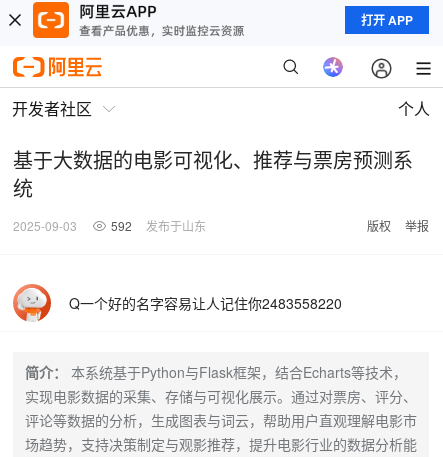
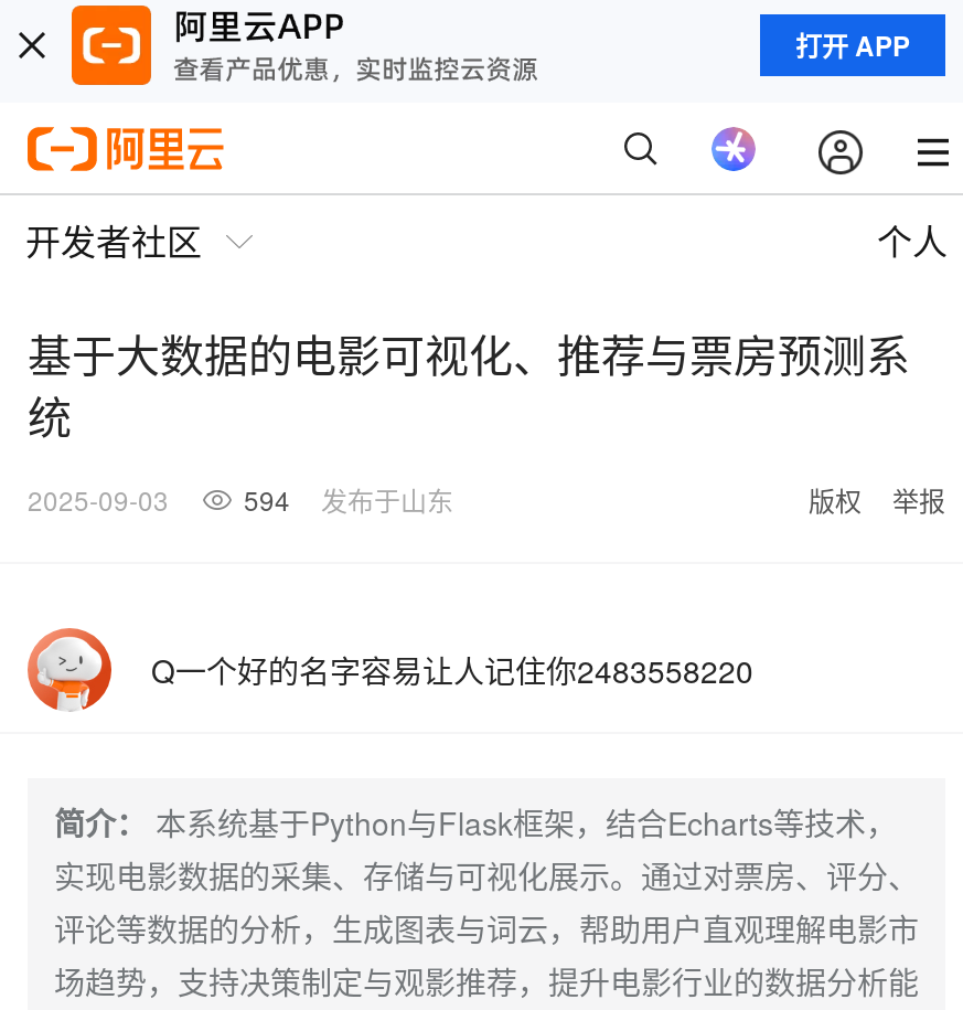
[13,217,206,234] 2025-09-03 592 发布于山东 -> [28,480,453,518] 2025-09-03 594 发布于山东

